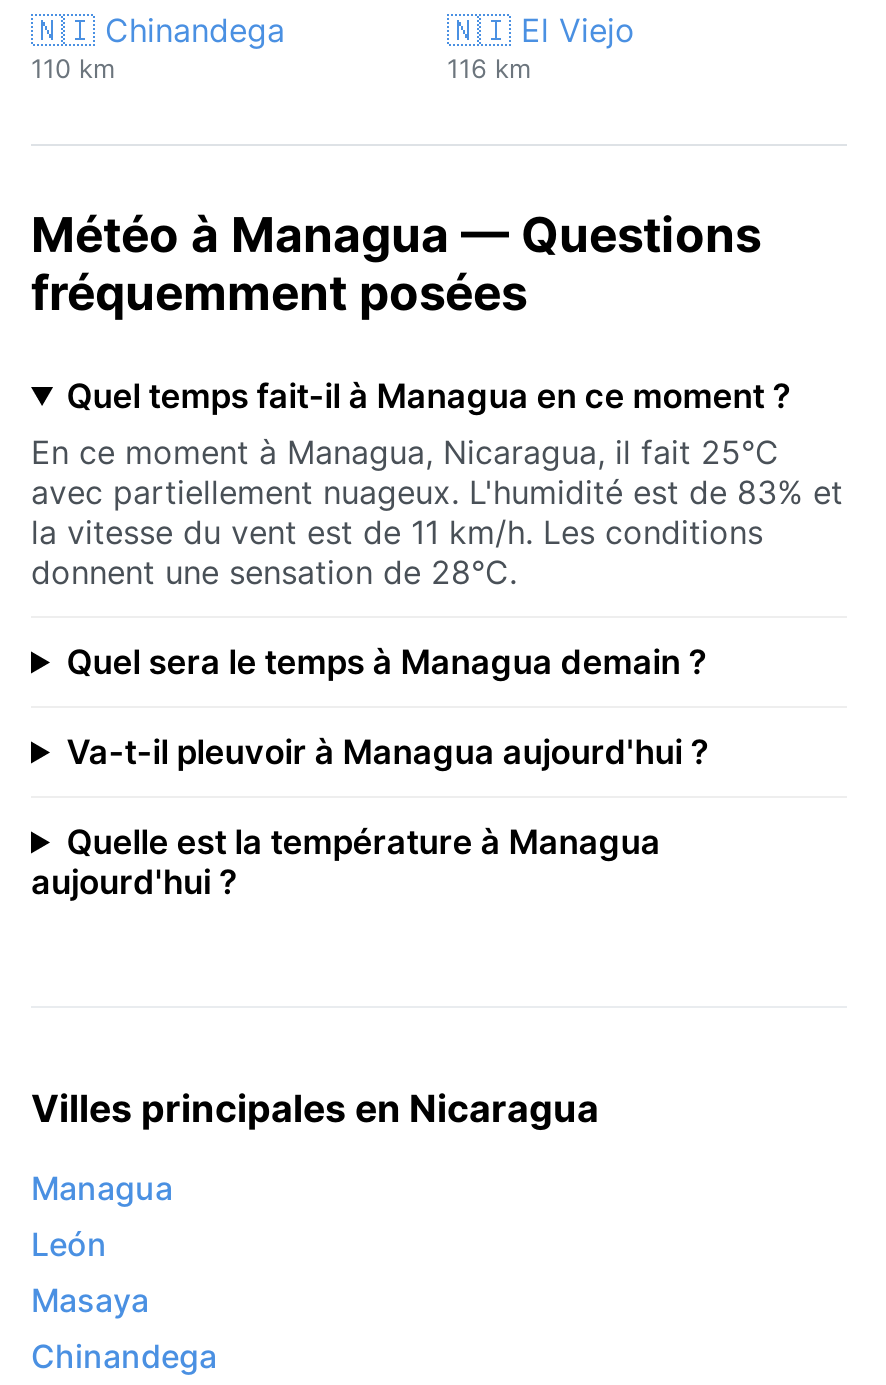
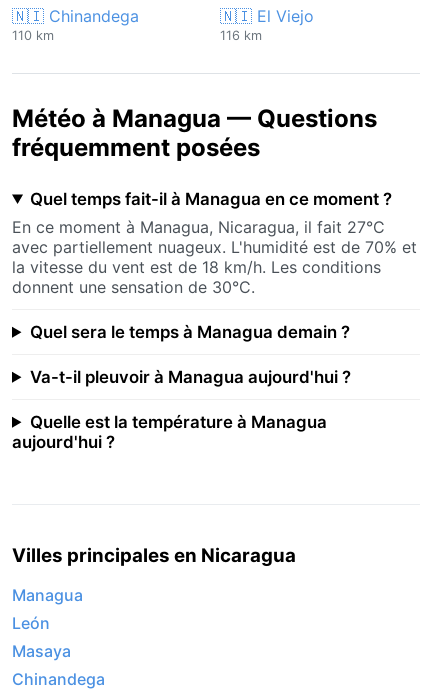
[31,432,779,472] En ce moment à Managua, Nicaragua, il fait 25°C -> [12,217,385,237] En ce moment à Managua, Nicaragua, il fait 27°C
[31,472,843,512] avec partiellement nuageux. L'humidité est de 83% et -> [12,237,417,257] avec partiellement nuageux. L'humidité est de 70% et
[31,512,763,552] la vitesse du vent est de 11 km/h. Les conditions -> [12,257,381,277] la vitesse du vent est de 18 km/h. Les conditions
[31,552,517,592] donnent une sensation de 28°C. -> [12,277,255,297] donnent une sensation de 30°C.

